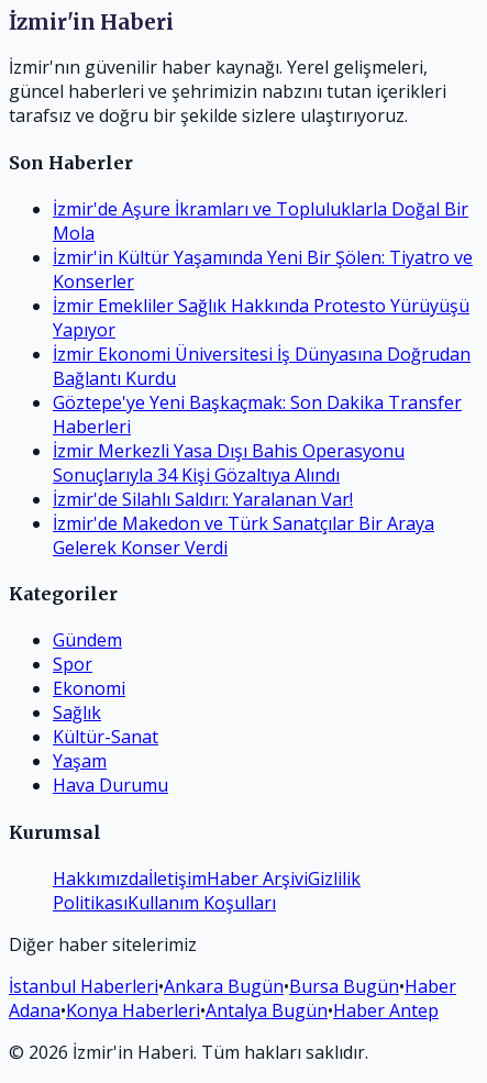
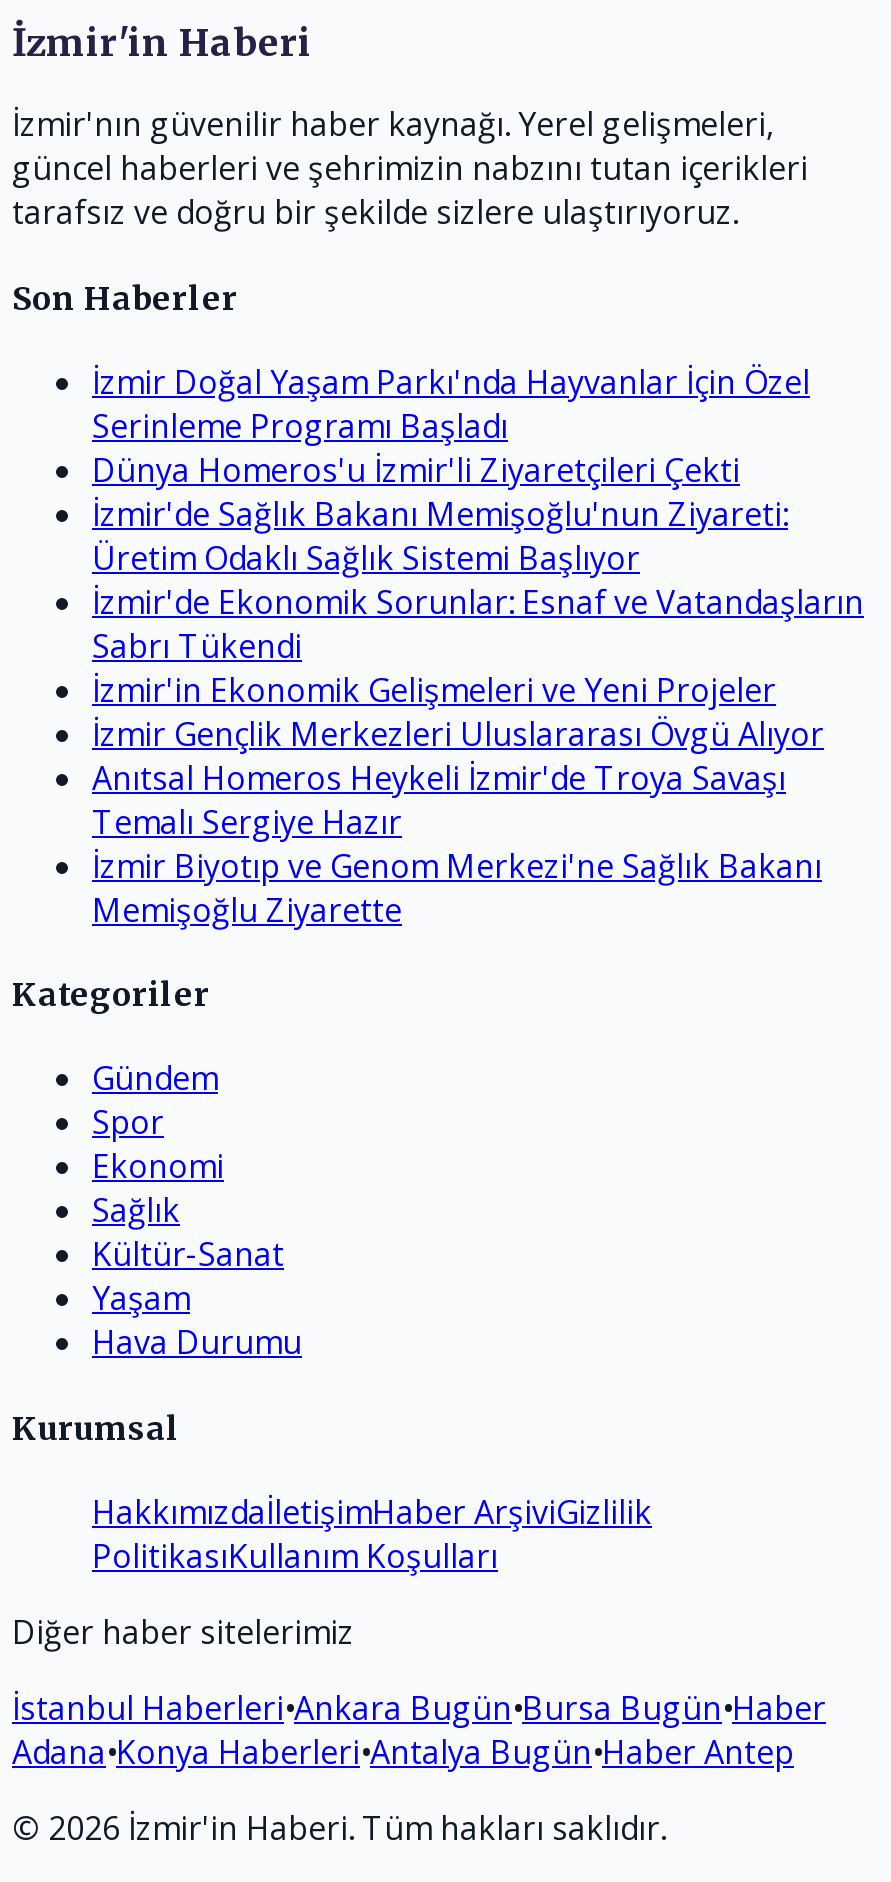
[53,197,473,560] İzmir'de Aşure İkramları ve Topluluklarla Doğal Bir | Mola | İzmir'in Kültür Yaşamında Yeni Bir Şölen: Tiyatro ve | Konserler | İzmir Emekliler Sağlık Hakkında Protesto Yürüyüşü | Yapıyor | İzmir Ekonomi Üniversitesi İş Dünyasına Doğrudan | Bağlantı Kurdu | Göztepe'ye Yeni Başkaçmak: Son Dakika Transfer | Haberleri | İzmir Merkezli Yasa Dışı Bahis Operasyonu | Sonuçlarıyla 34 Kişi Gözaltıya Alındı | İzmir'de Silahlı Saldırı: Yaralanan Var! | İzmir'de Makedon ve Türk Sanatçılar Bir Araya | Gelerek Konser Verdi -> [92,360,864,932] İzmir Doğal Yaşam Parkı'nda Hayvanlar İçin Özel | Serinleme Programı Başladı | Dünya Homeros'u İzmir'li Ziyaretçileri Çekti | İzmir'de Sağlık Bakanı Memişoğlu'nun Ziyareti: | Üretim Odaklı Sağlık Sistemi Başlıyor | İzmir'de Ekonomik Sorunlar: Esnaf ve Vatandaşların | Sabrı Tükendi | İzmir'in Ekonomik Gelişmeleri ve Yeni Projeler | İzmir Gençlik Merkezleri Uluslararası Övgü Alıyor | Anıtsal Homeros Heykeli İzmir'de Troya Savaşı | Temalı Sergiye Hazır | İzmir Biyotıp ve Genom Merkezi'ne Sağlık Bakanı | Memişoğlu Ziyarette

